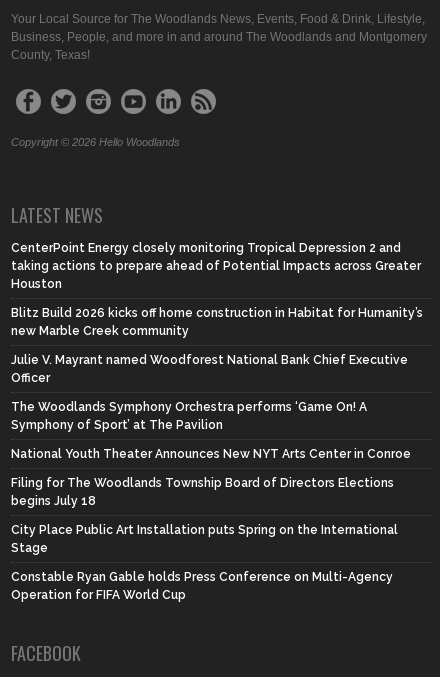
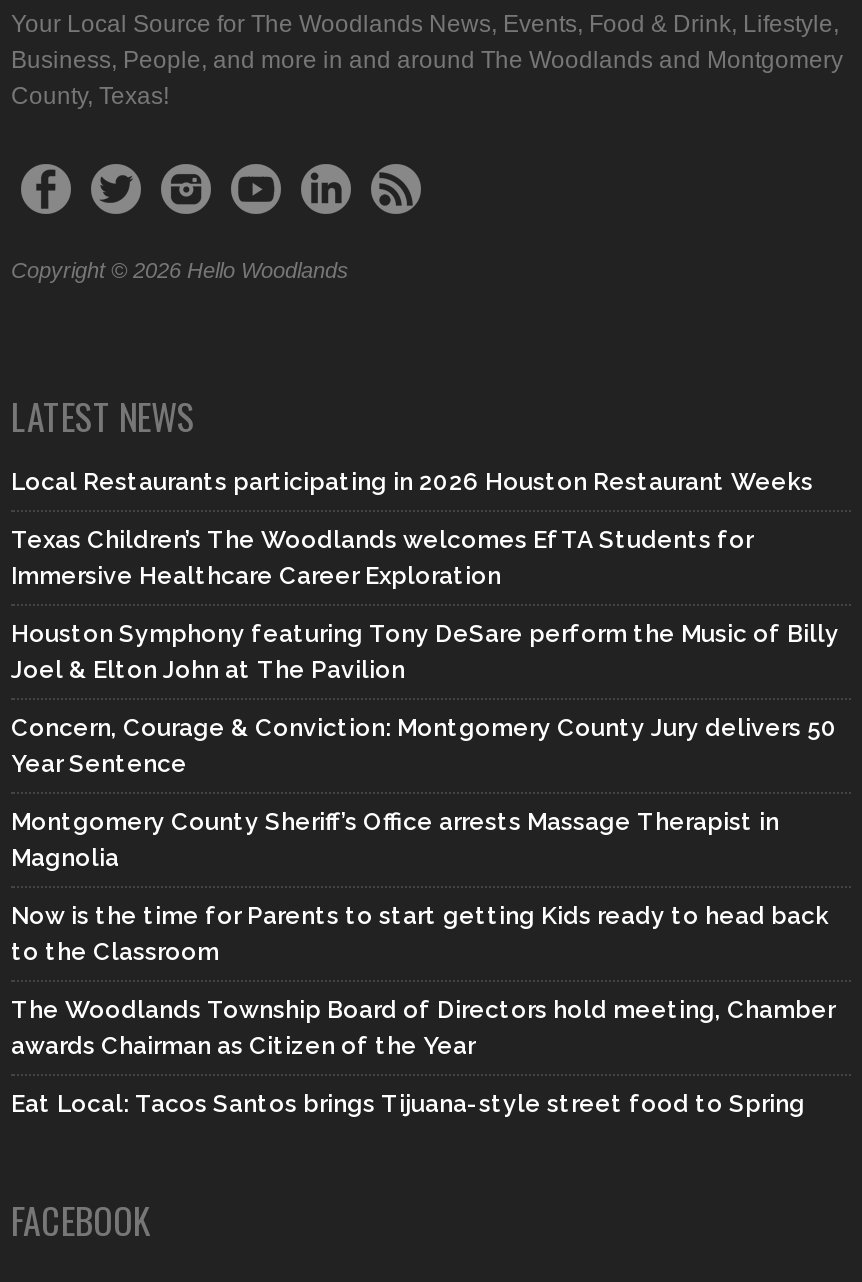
[11,241,421,291] CenterPoint Energy closely monitoring Tropical Depression 2 and | taking actions to prepare ahead of Potential Impacts across Greater | Houston -> [11,468,813,496] Local Restaurants participating in 2026 Houston Restaurant Weeks
[11,306,423,338] Blitz Build 2026 kicks off home construction in Habitat for Humanity’s | new Marble Creek community -> [11,526,753,590] Texas Children’s The Woodlands welcomes EfTA Students for | Immersive Healthcare Career Exploration
[11,353,408,385] Julie V. Mayrant named Woodforest National Bank Chief Executive | Officer -> [11,620,839,684] Houston Symphony featuring Tony DeSare perform the Music of Billy | Joel & Elton John at The Pavilion
[11,400,367,432] The Woodlands Symphony Orchestra performs ‘Game On! A | Symphony of Sport’ at The Pavilion -> [11,714,837,778] Concern, Courage & Conviction: Montgomery County Jury delivers 50 | Year Sentence
[11,447,411,461] National Youth Theater Announces New NYT Arts Center in Conroe -> [11,808,779,872] Montgomery County Sheriff’s Office arrests Massage Therapist in | Magnolia
[11,476,394,508] Filing for The Woodlands Township Board of Directors Elections | begins July 18 -> [11,902,829,966] Now is the time for Parents to start getting Kids ready to head back | to the Classroom
[11,523,398,555] City Place Public Art Installation puts Spring on the International | Stage -> [11,996,835,1060] The Woodlands Township Board of Directors hold meeting, Chamber | awards Chairman as Citizen of the Year
[11,570,393,602] Constable Ryan Gable holds Press Conference on Multi-Agency | Operation for FIFA World Cup -> [11,1090,805,1118] Eat Local: Tacos Santos brings Tijuana-style street food to Spring

